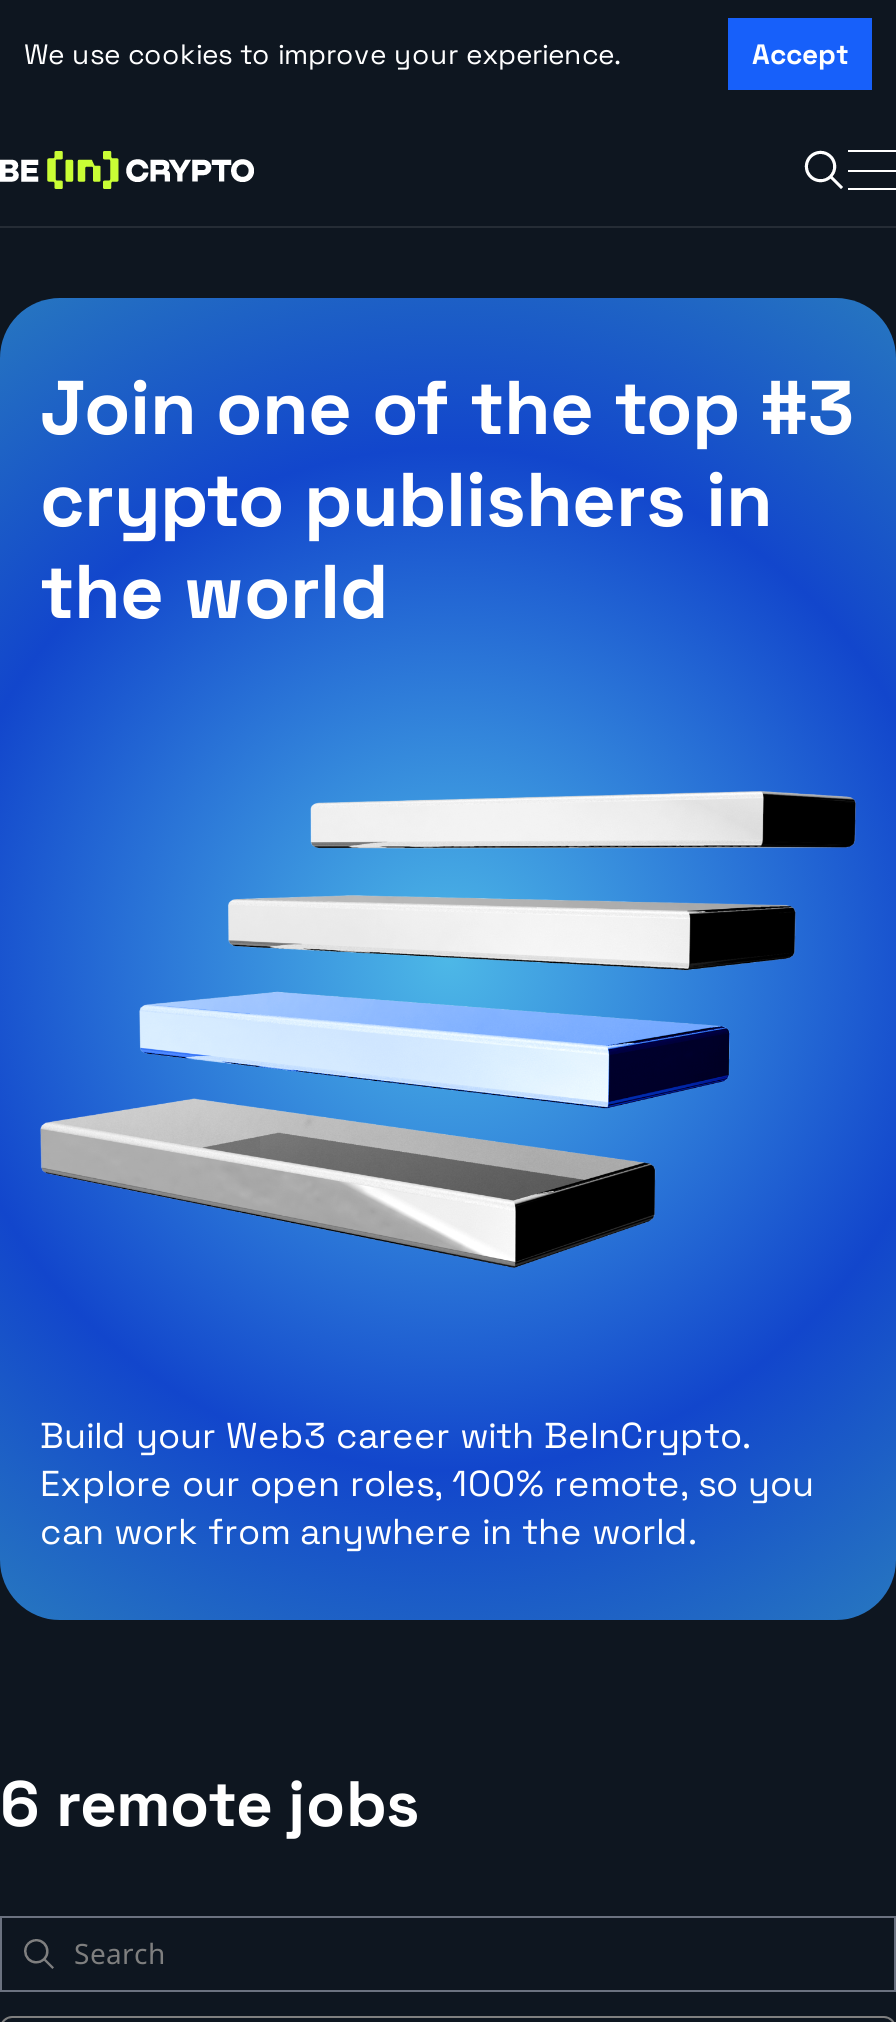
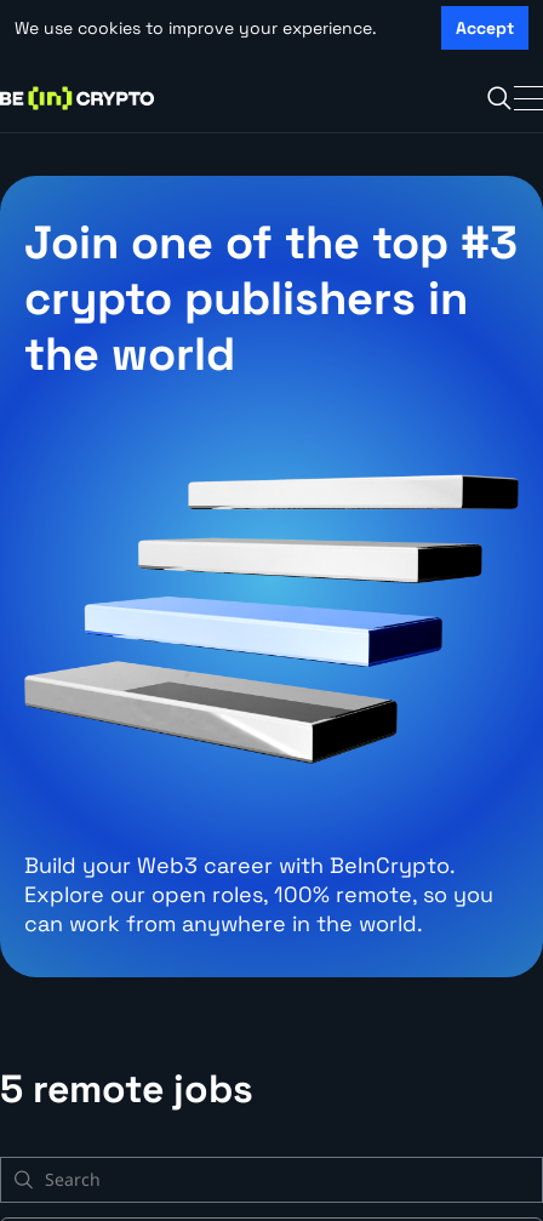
[0,1764,420,1844] 6 remote jobs -> [0,1065,253,1113] 5 remote jobs

